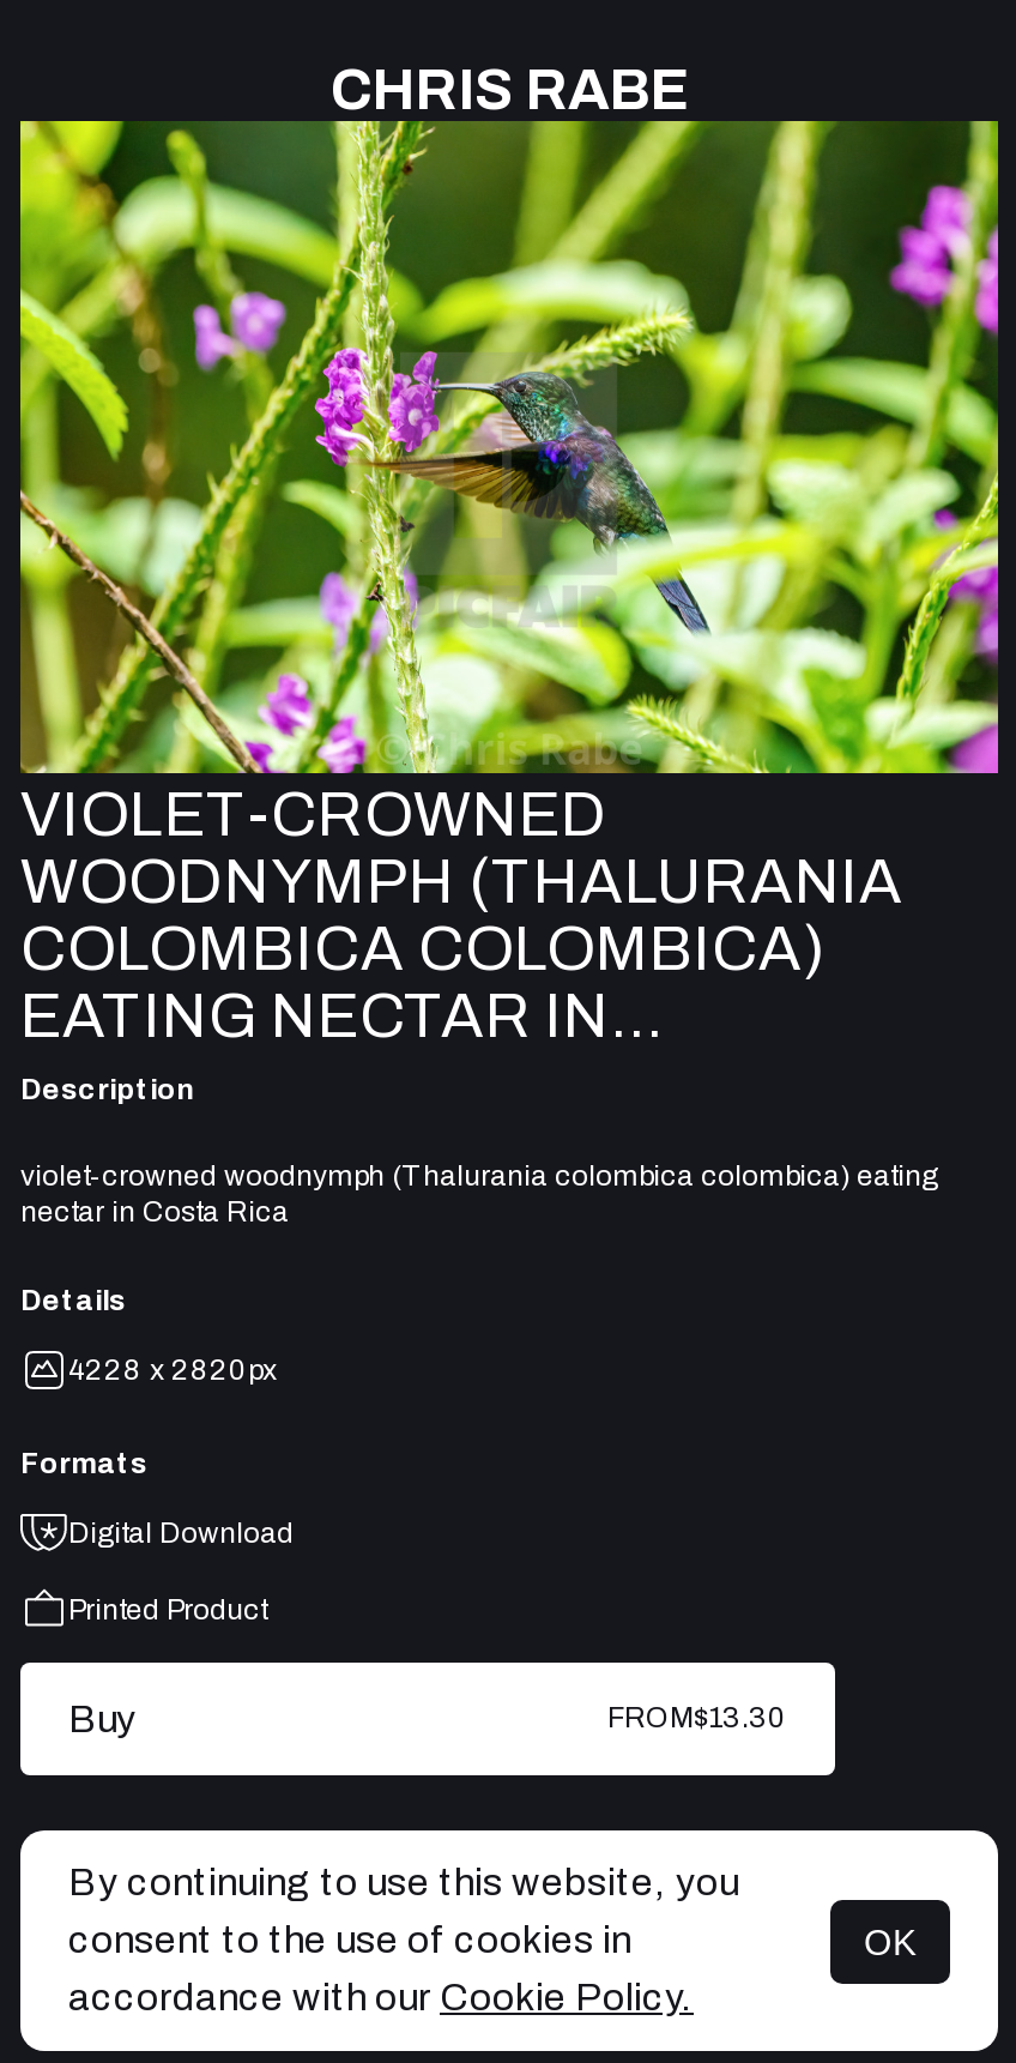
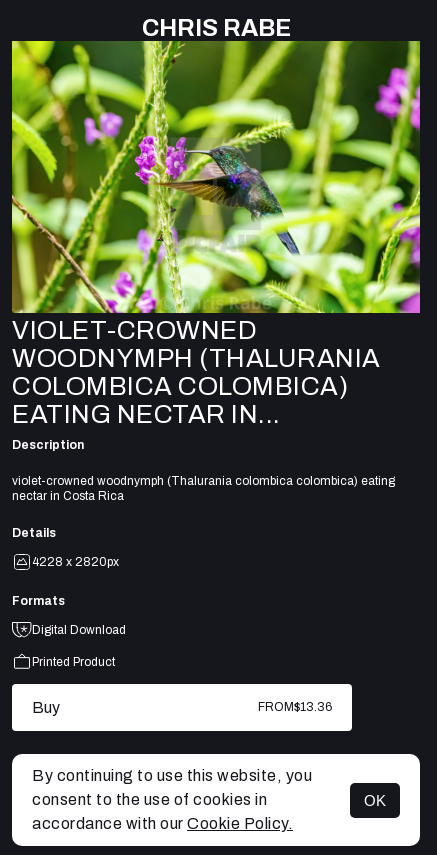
[607,1702,787,1736] FROM$13.30 -> [258,700,332,714] FROM$13.36

